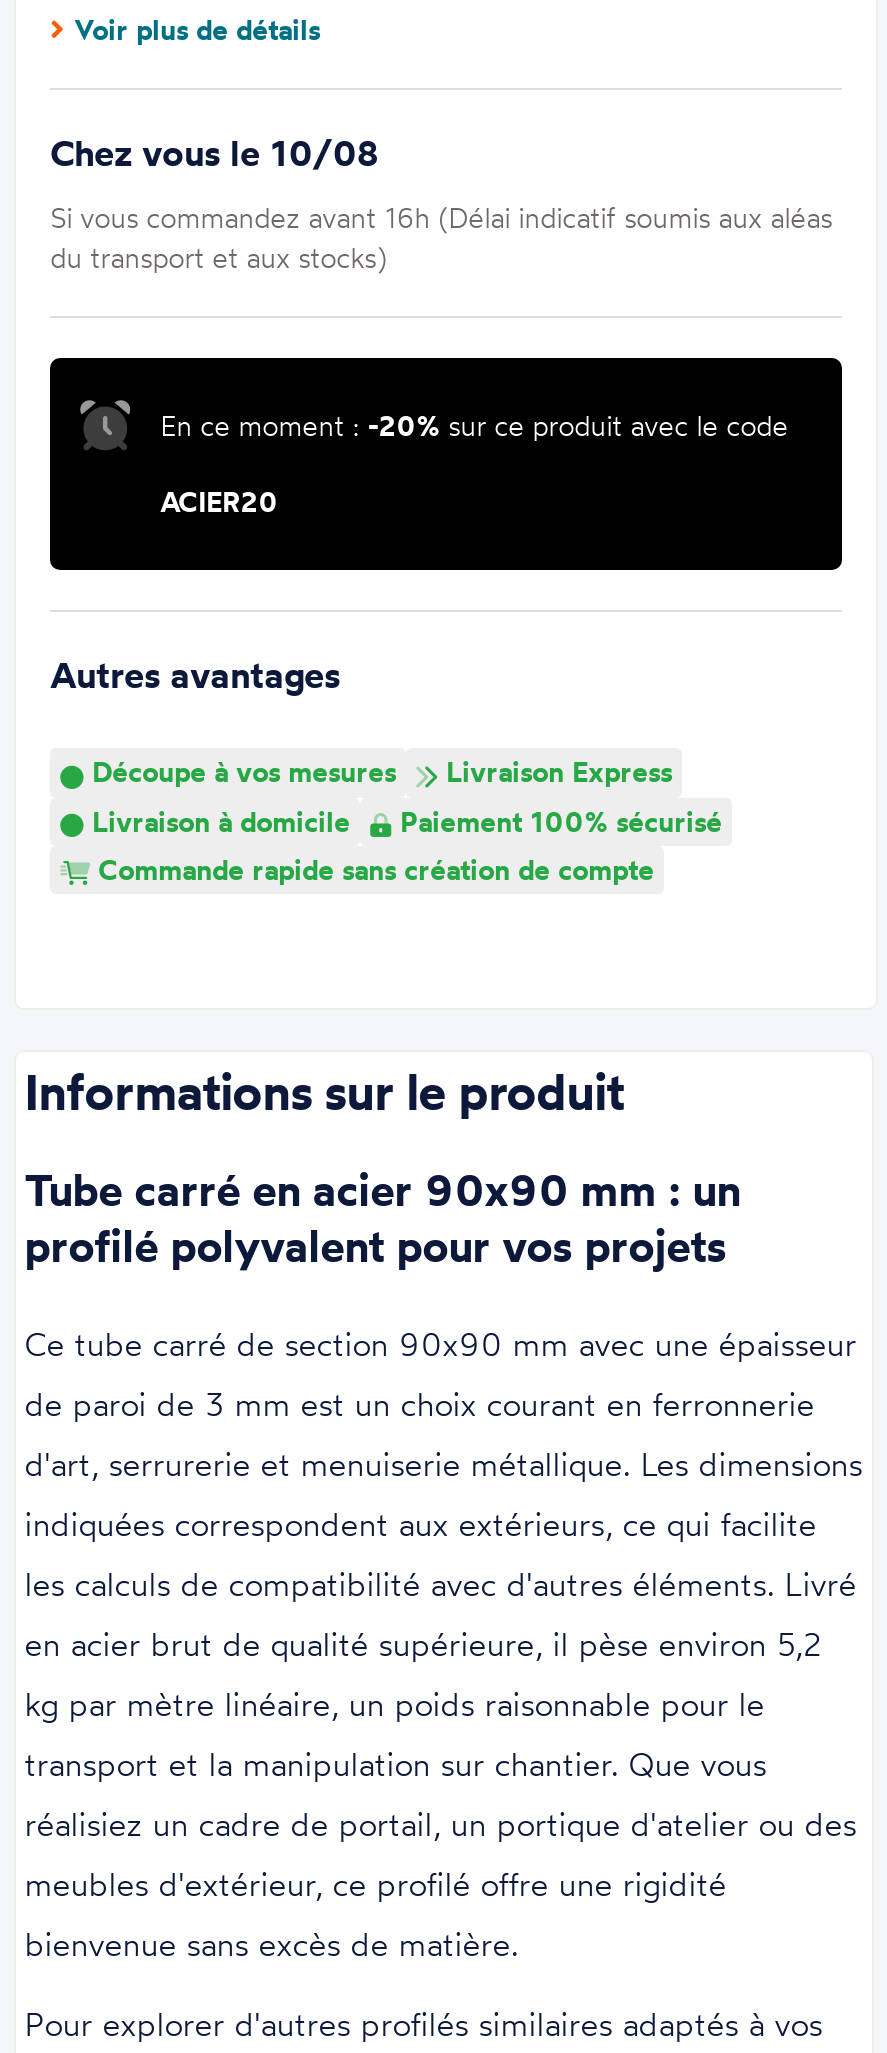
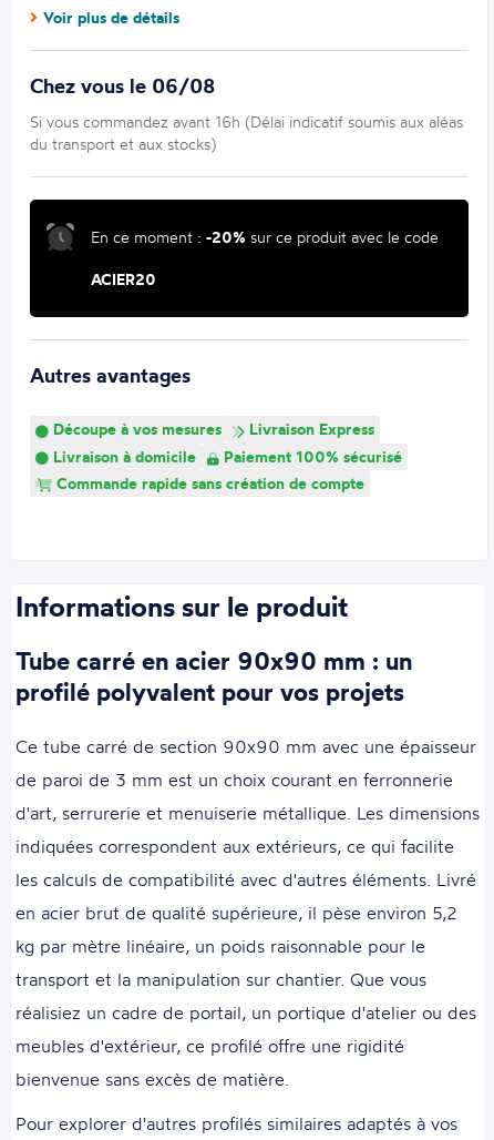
[50,131,378,177] Chez vous le 10/08 -> [30,74,215,99] Chez vous le 06/08

